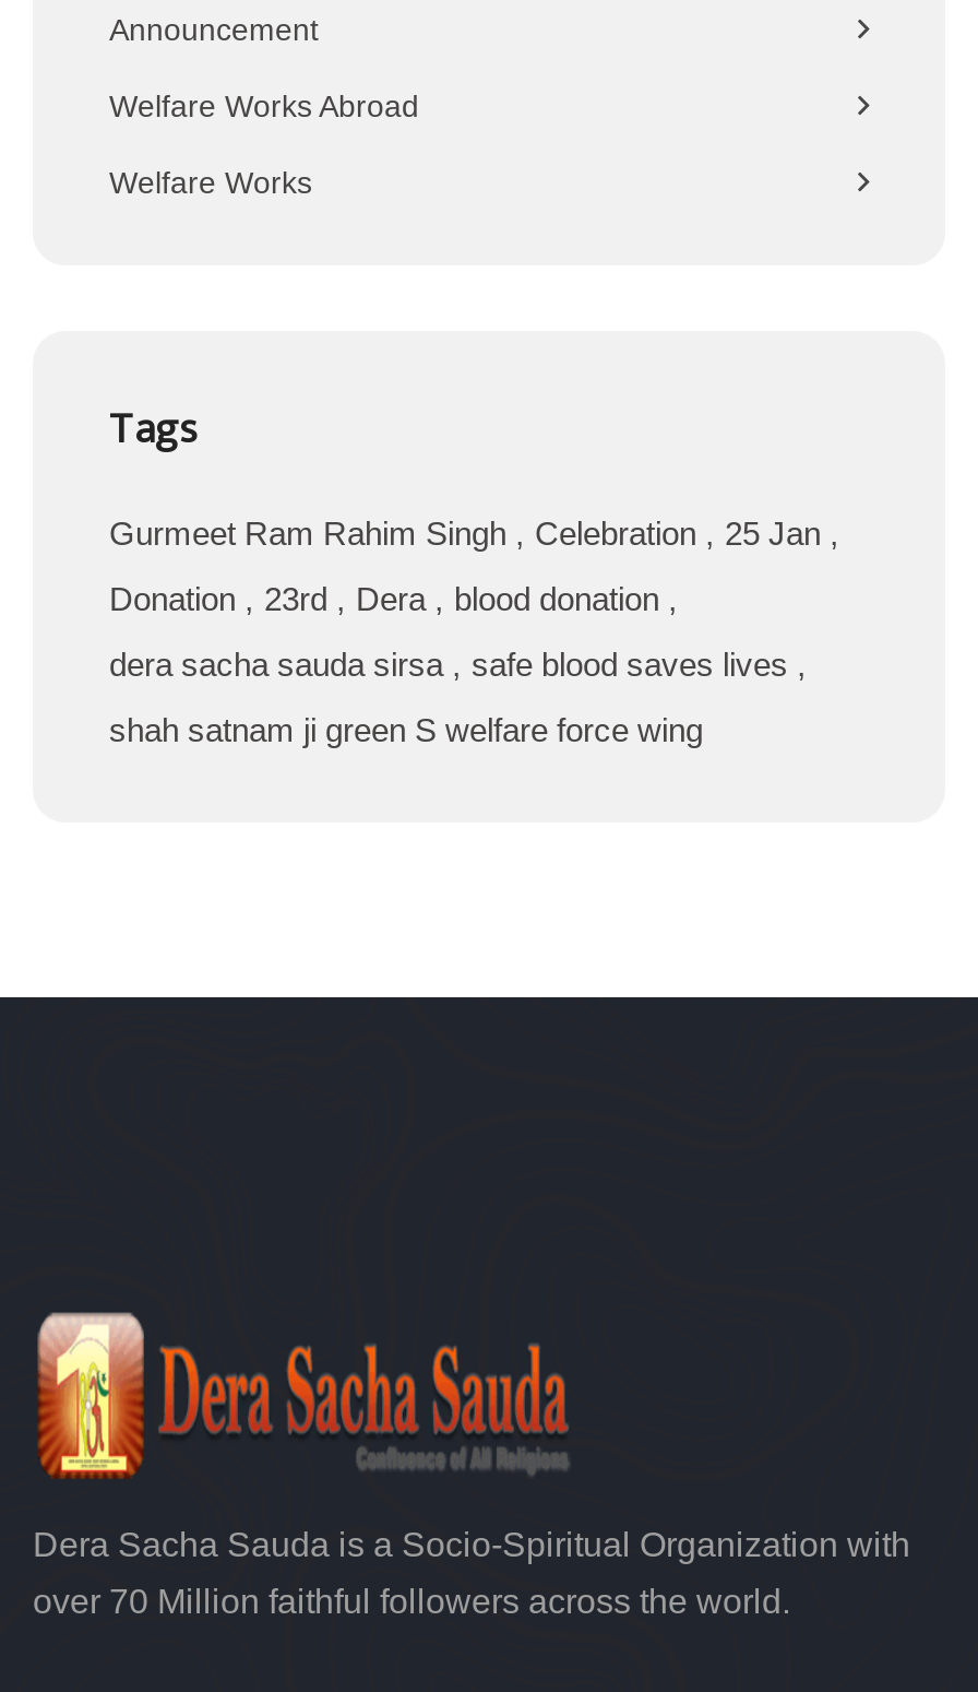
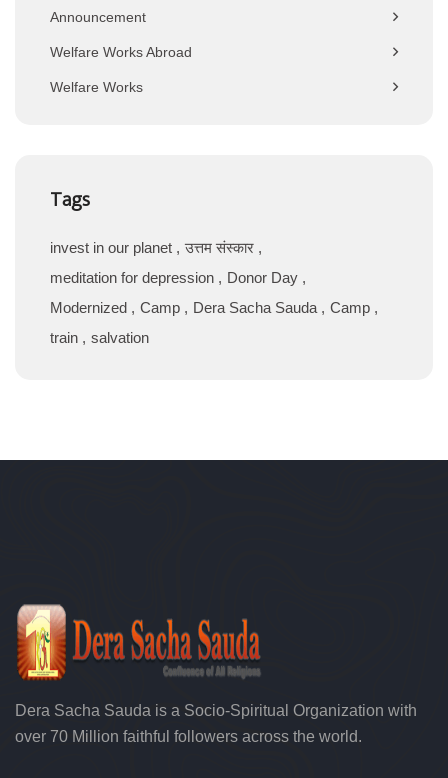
[109,514,830,552] Gurmeet Ram Rahim Singh Celebration 25 Jan -> [50,239,258,256] invest in our planet उत्तम संस्कार
[109,580,668,617] Donation 23rd Dera blood donation -> [50,269,302,286] meditation for depression Donor Day
[109,646,797,683] dera sacha sauda sirsa safe blood saves lives -> [50,299,374,316] Modernized Camp Dera Sacha Sauda Camp
[109,711,703,748] shah satnam ji green S welfare force wing -> [50,329,149,346] train salvation

